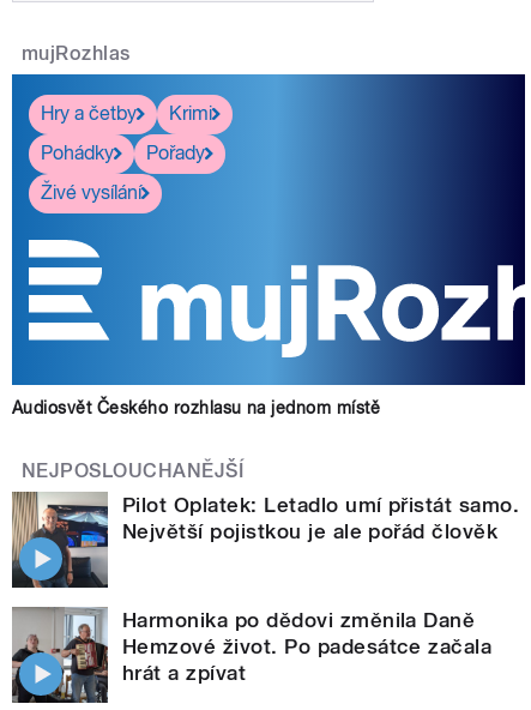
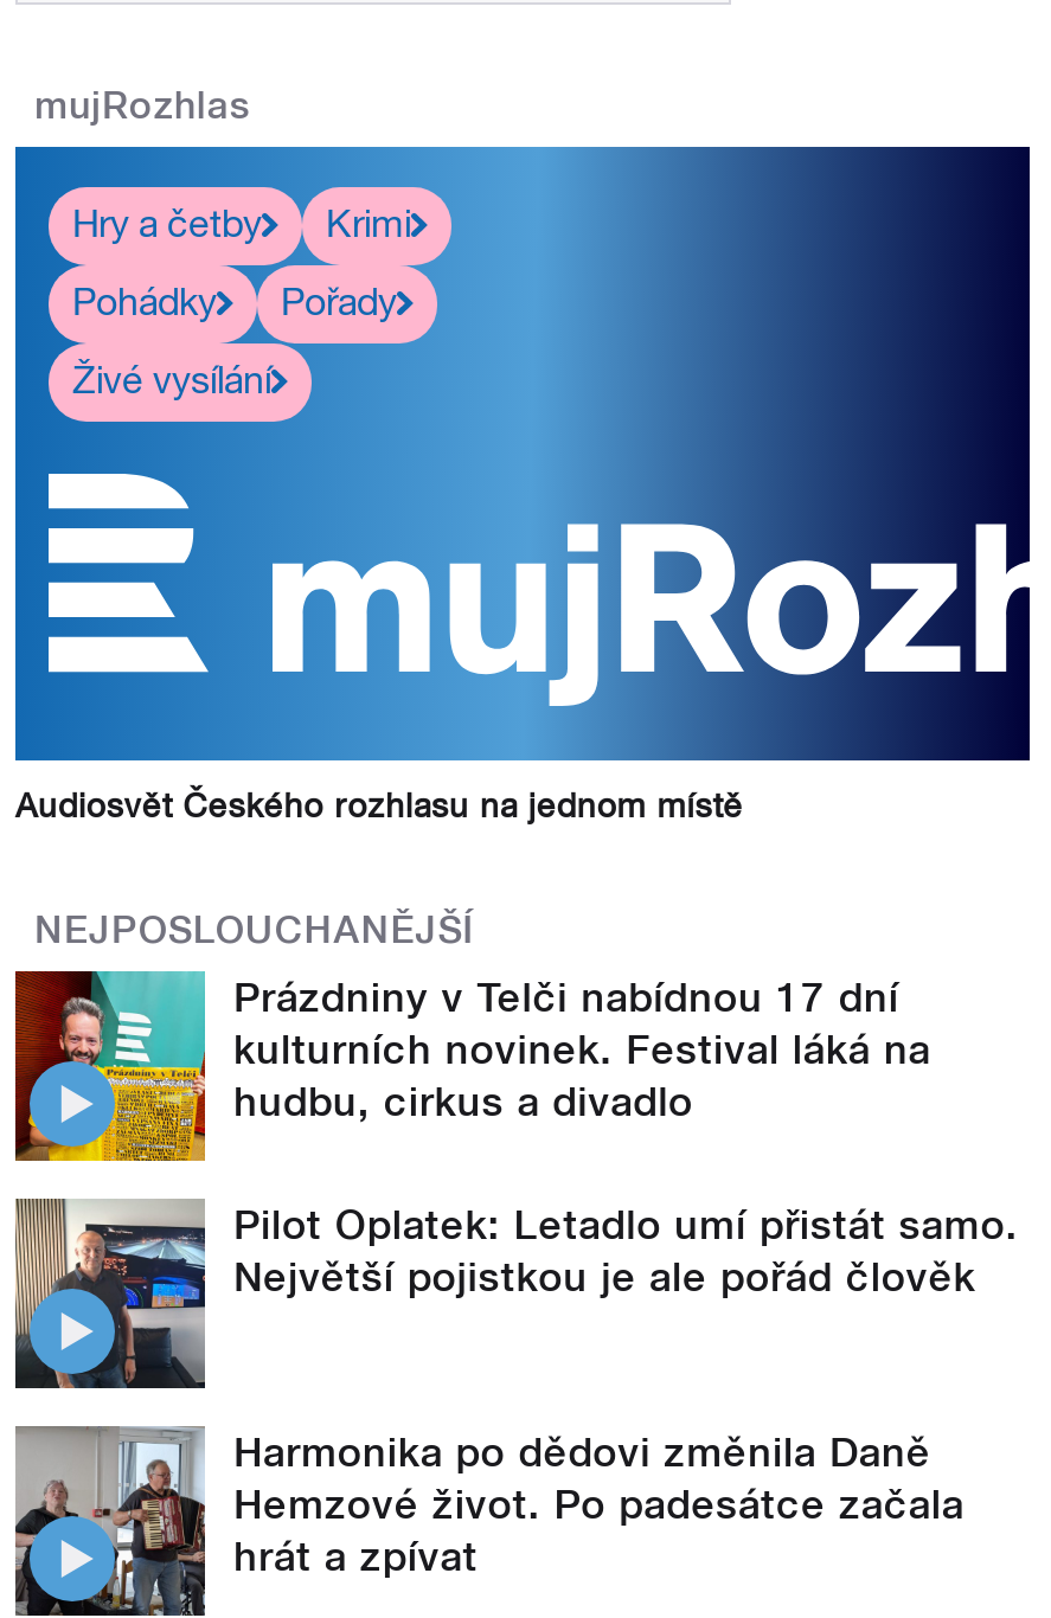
none -> [13,969,931,1163] [image] | Prázdniny v Telči nabídnou 17 dní | kulturních novinek. Festival láká na | hudbu, cirkus a divadlo

